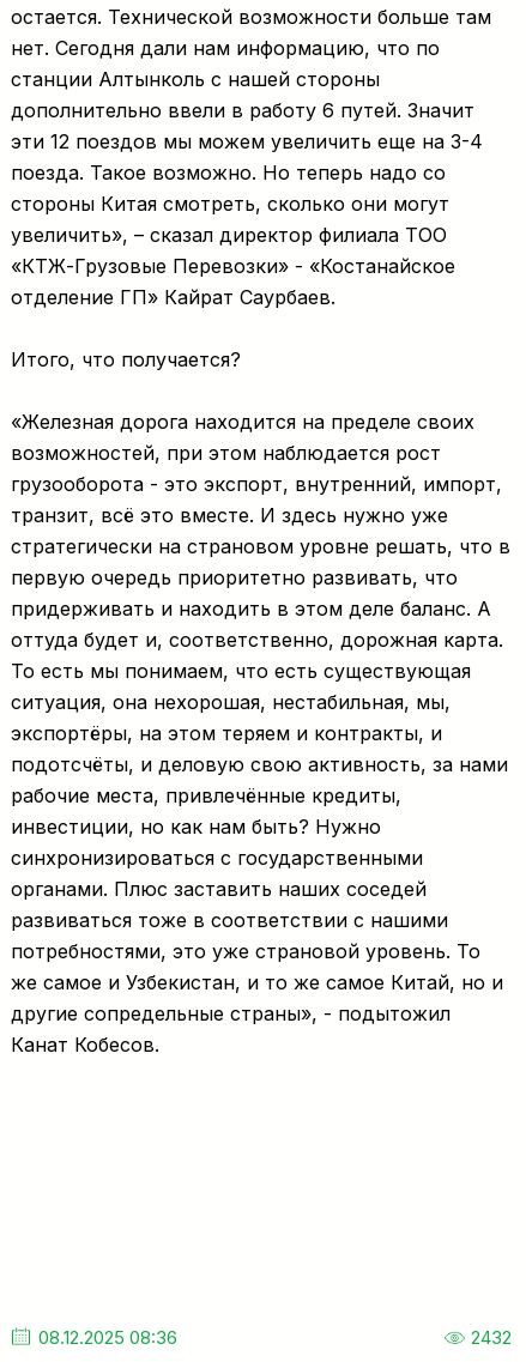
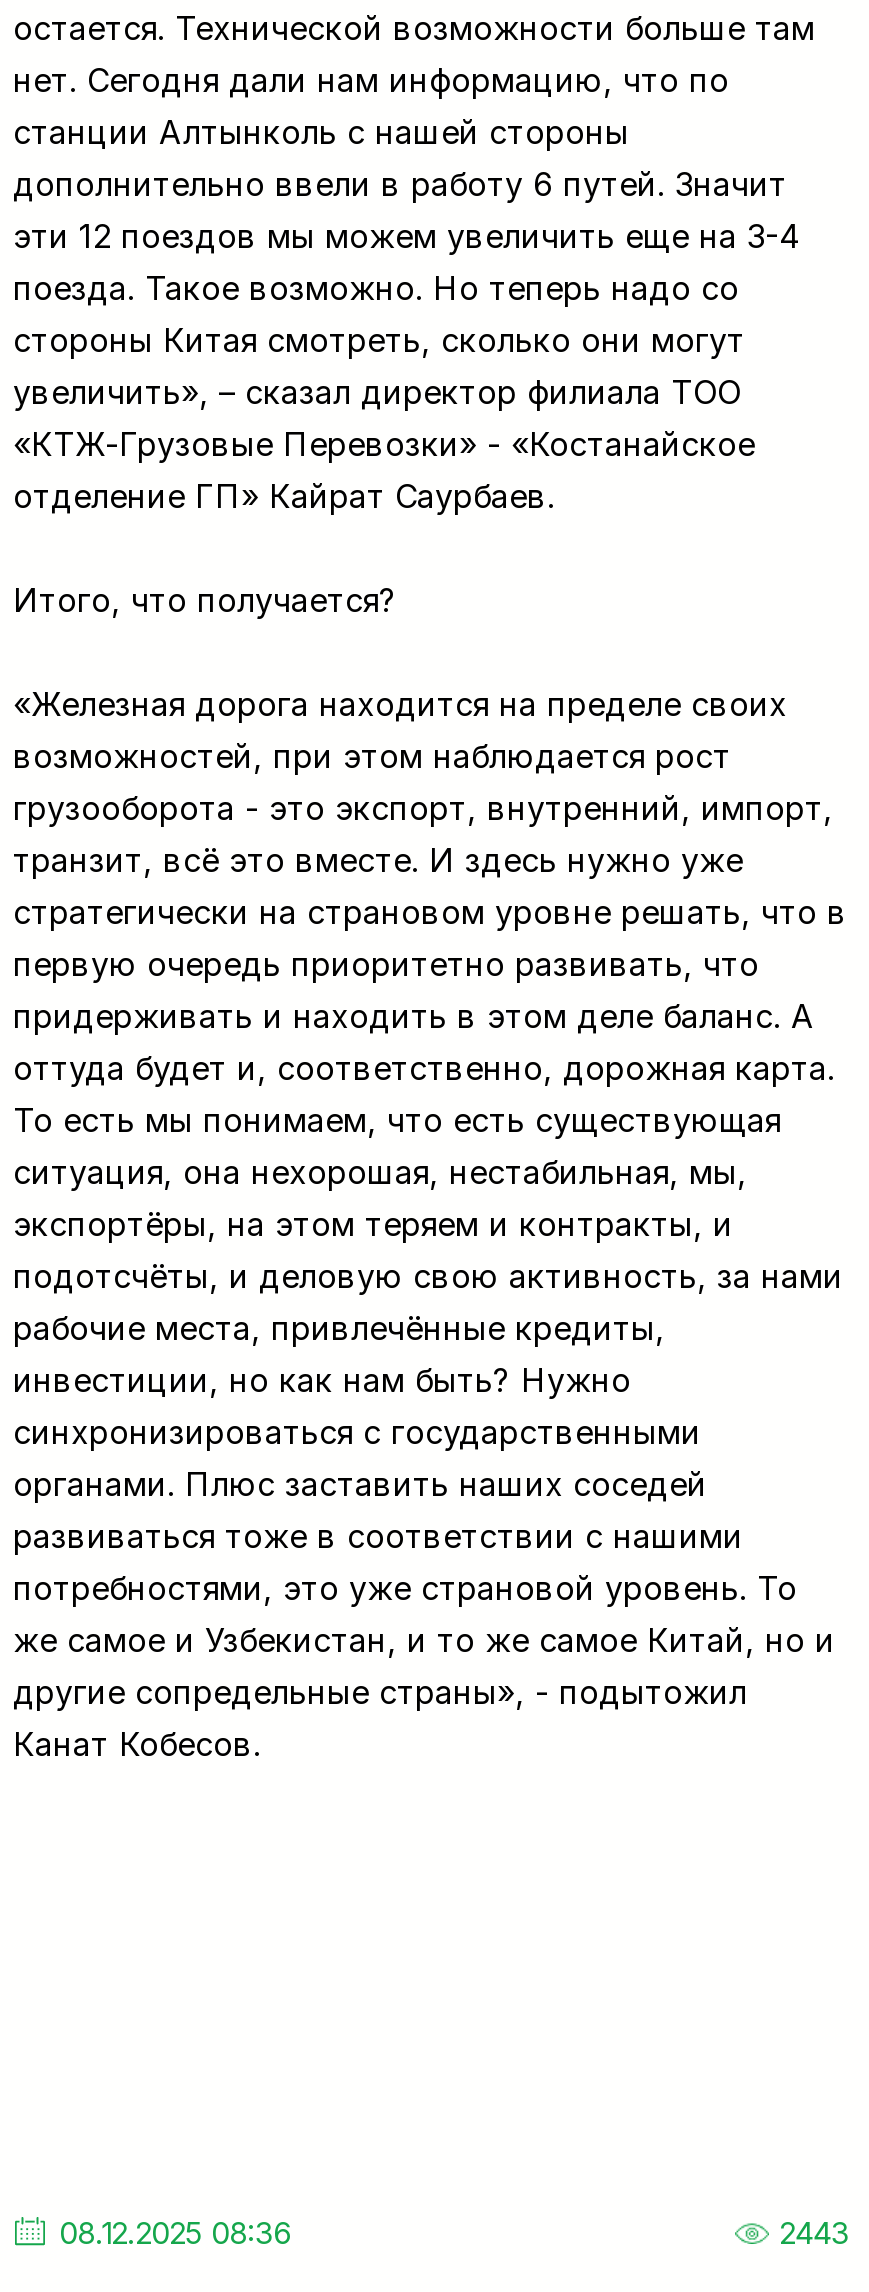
[471,1326,512,1348] 2432 -> [779,2213,849,2251] 2443

